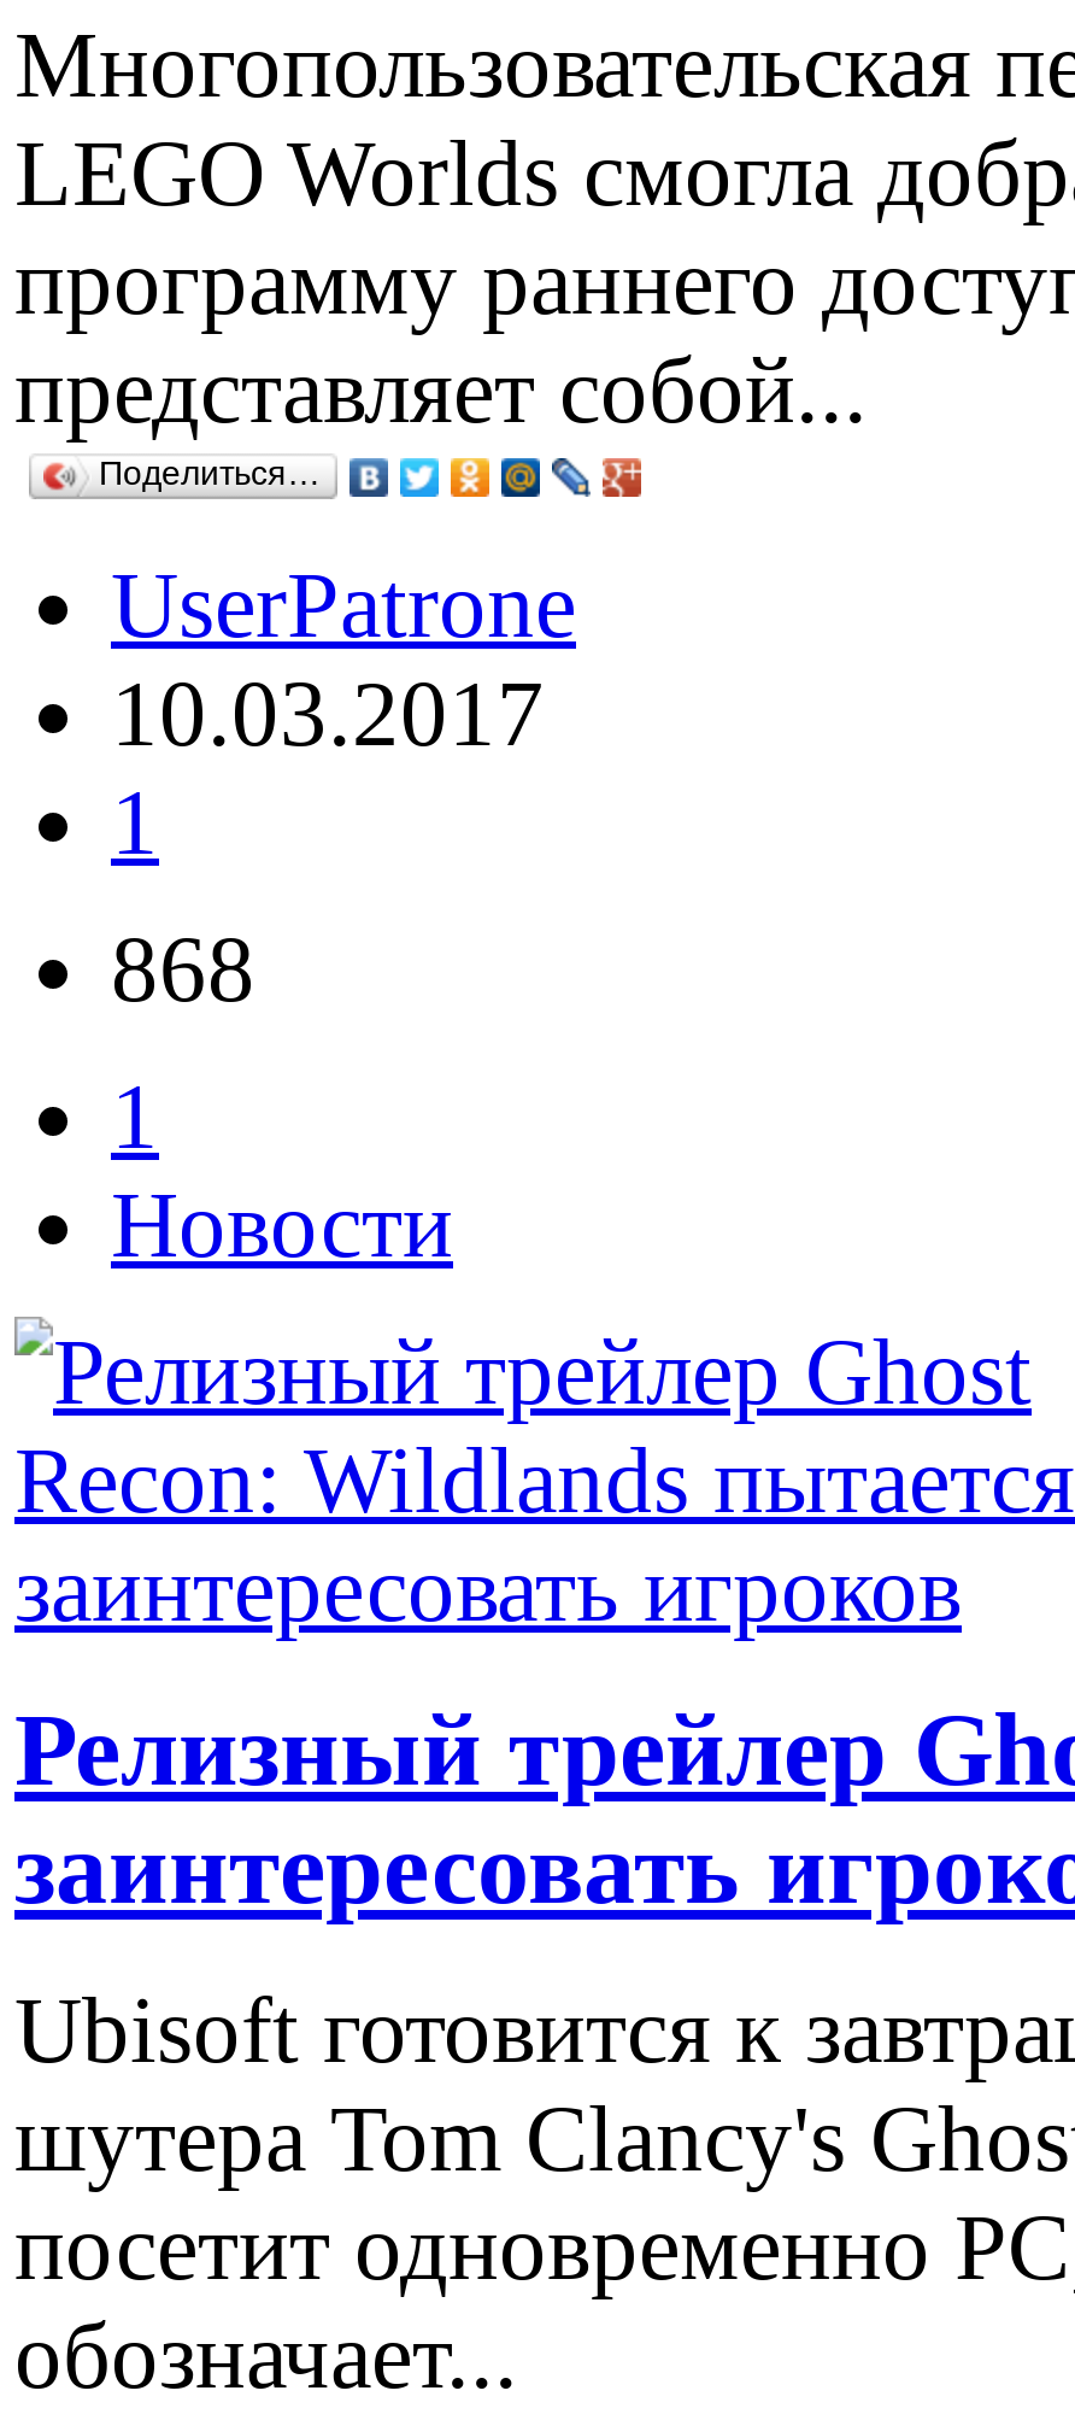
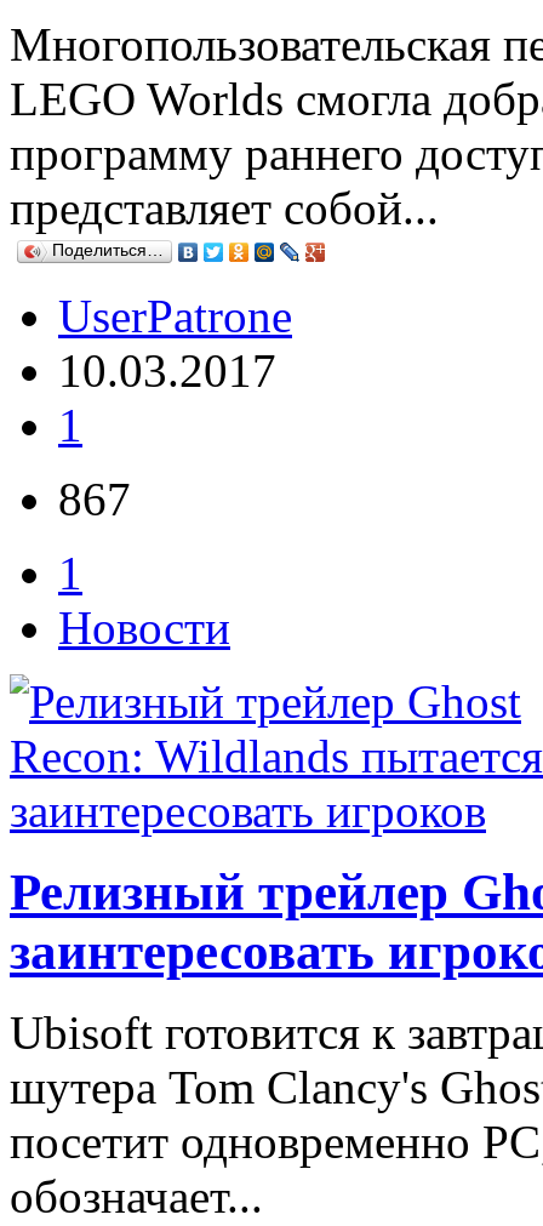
[111,917,255,1020] 868 -> [58,473,131,525] 867

